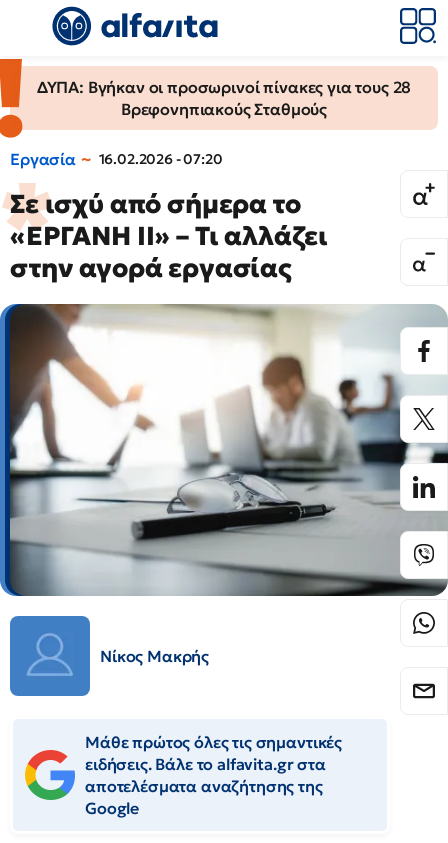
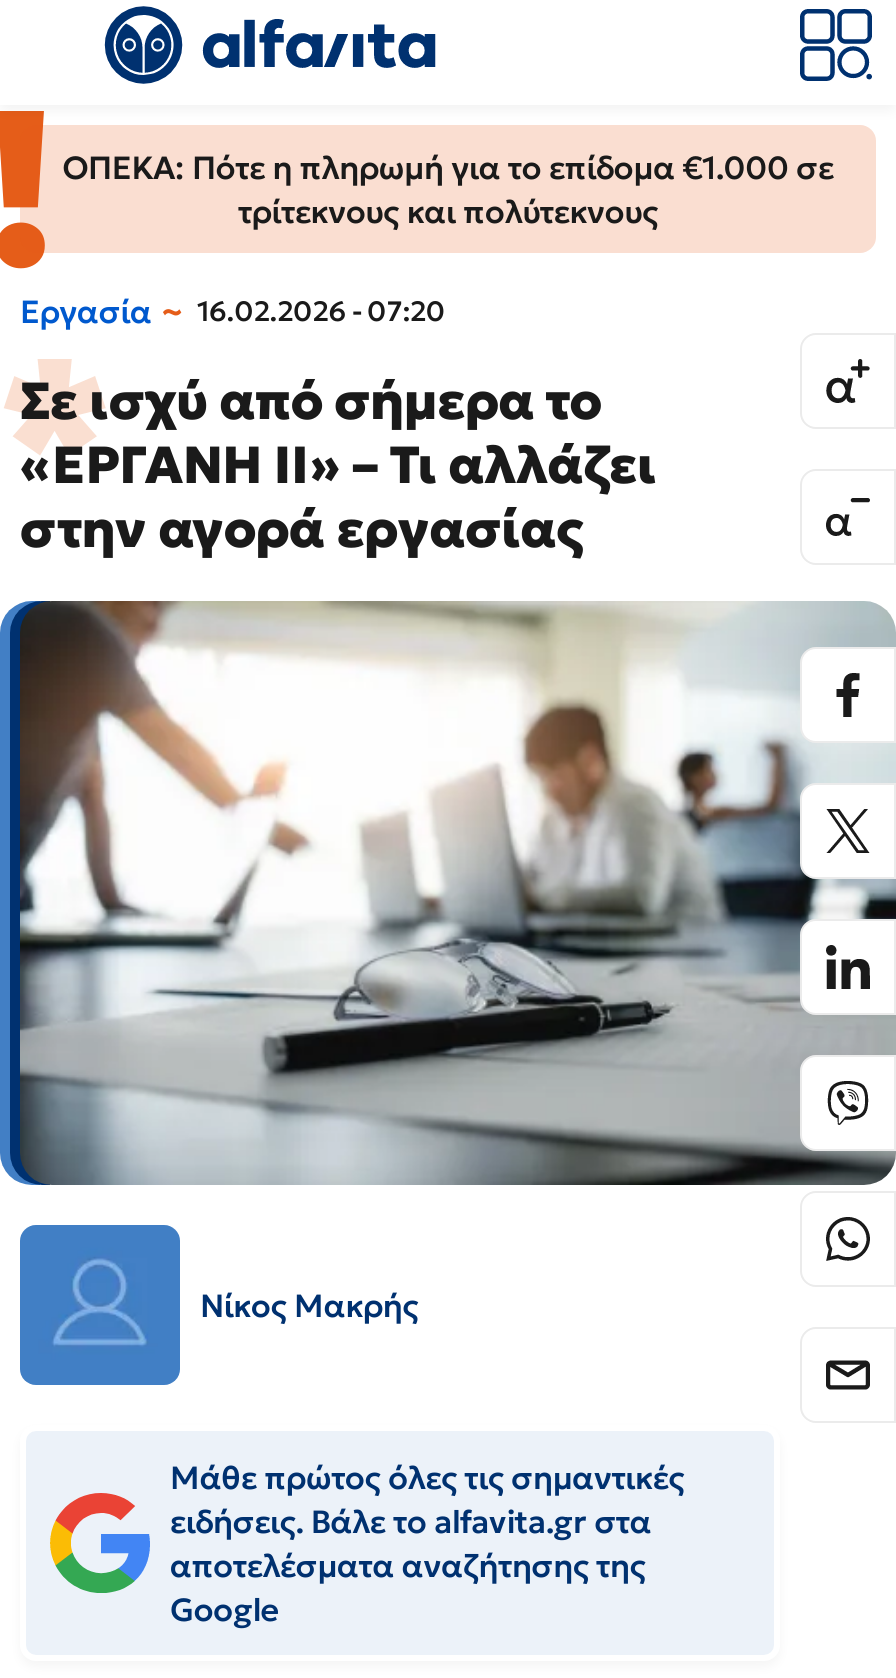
[37,77,411,119] ΔΥΠΑ: Βγήκαν οι προσωρινοί πίνακες για τους 28 | Βρεφονηπιακούς Σταθμούς -> [62,147,834,231] ΟΠΕΚΑ: Πότε η πληρωμή για το επίδομα €1.000 σε | τρίτεκνους και πολύτεκνους

